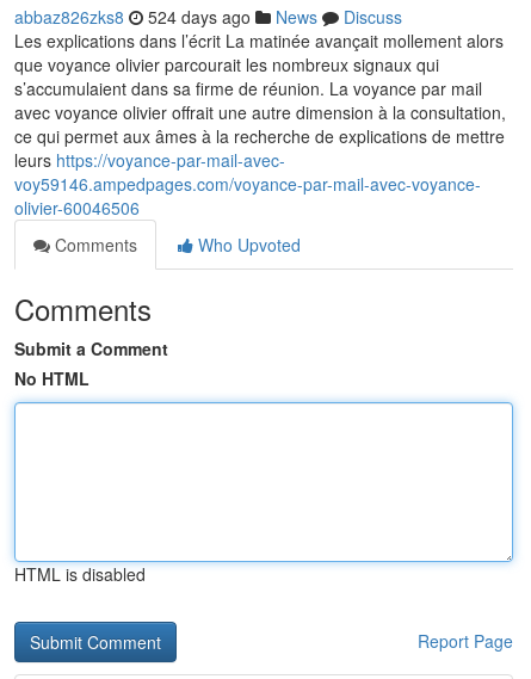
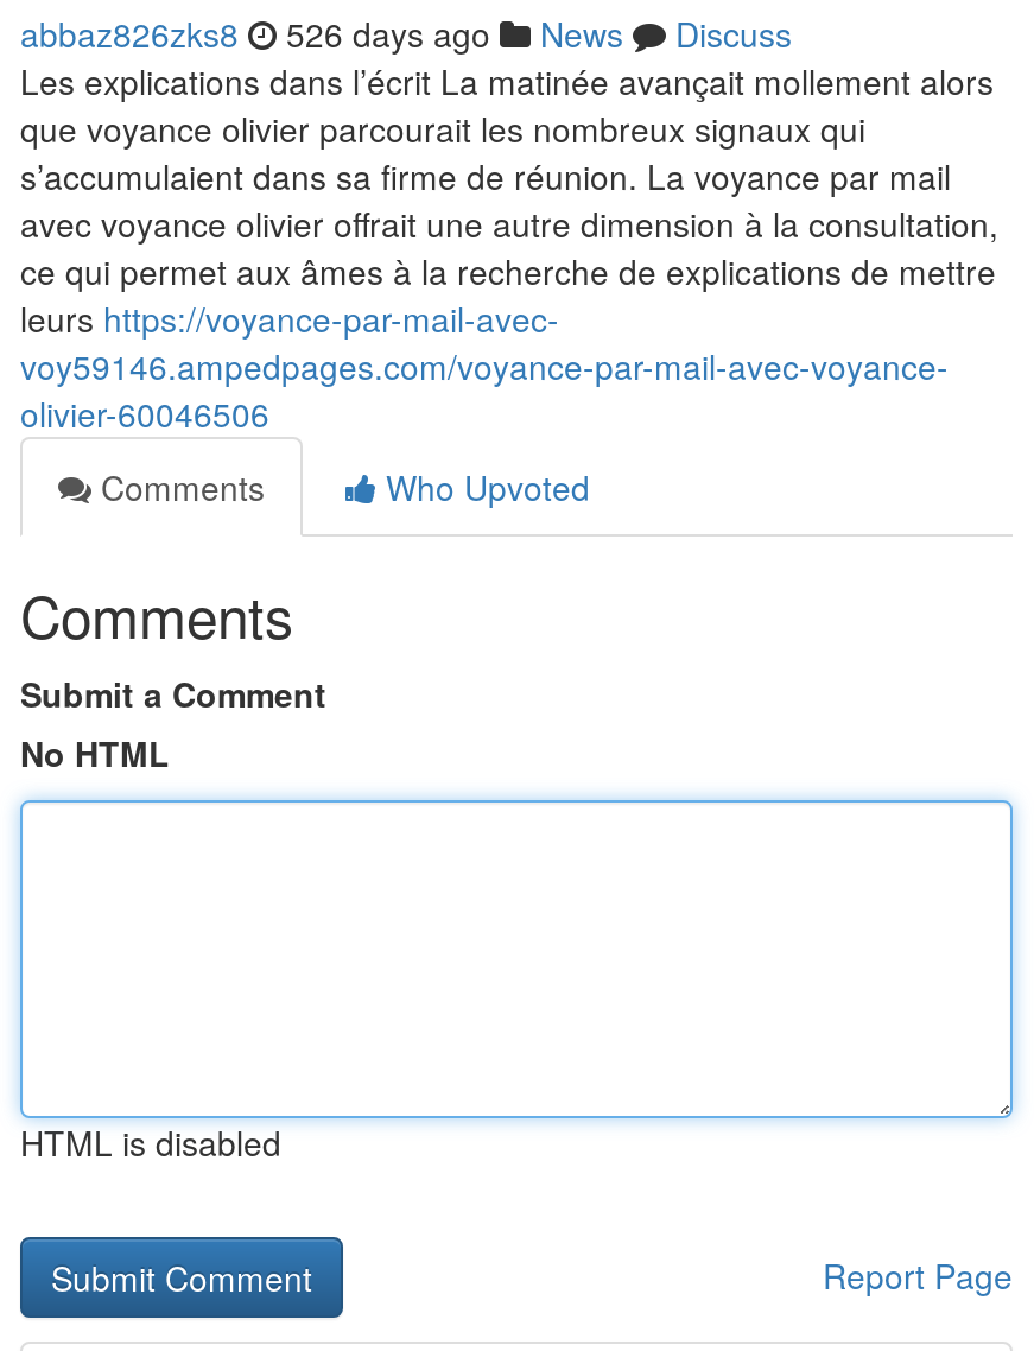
[14,5,402,29] abbaz826zks8 524 days ago News Discuss -> [20,9,792,57] abbaz826zks8 526 days ago News Discuss

